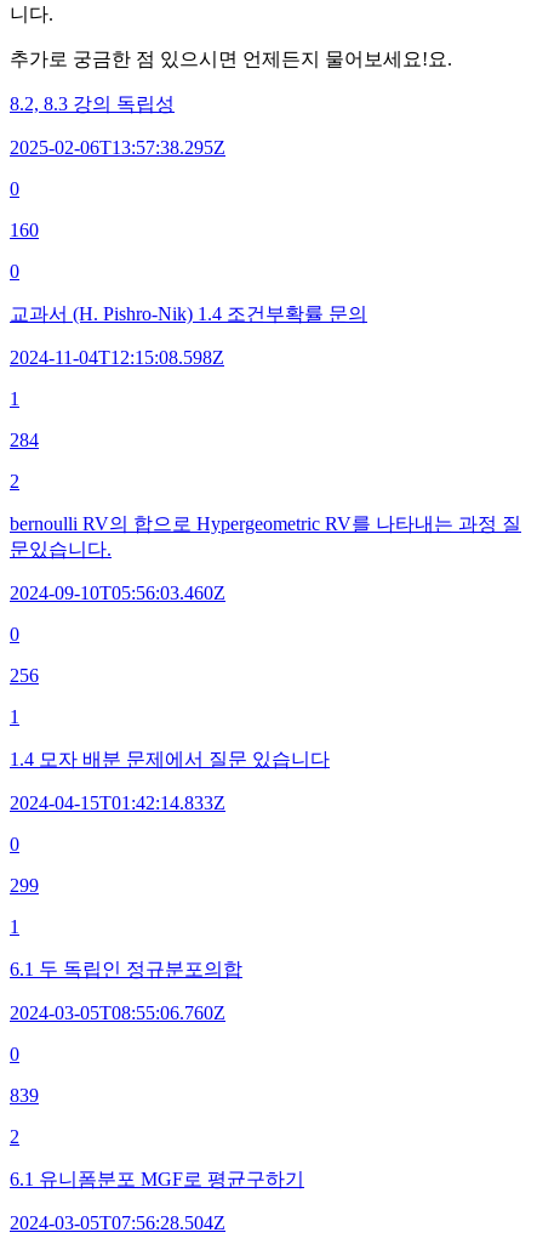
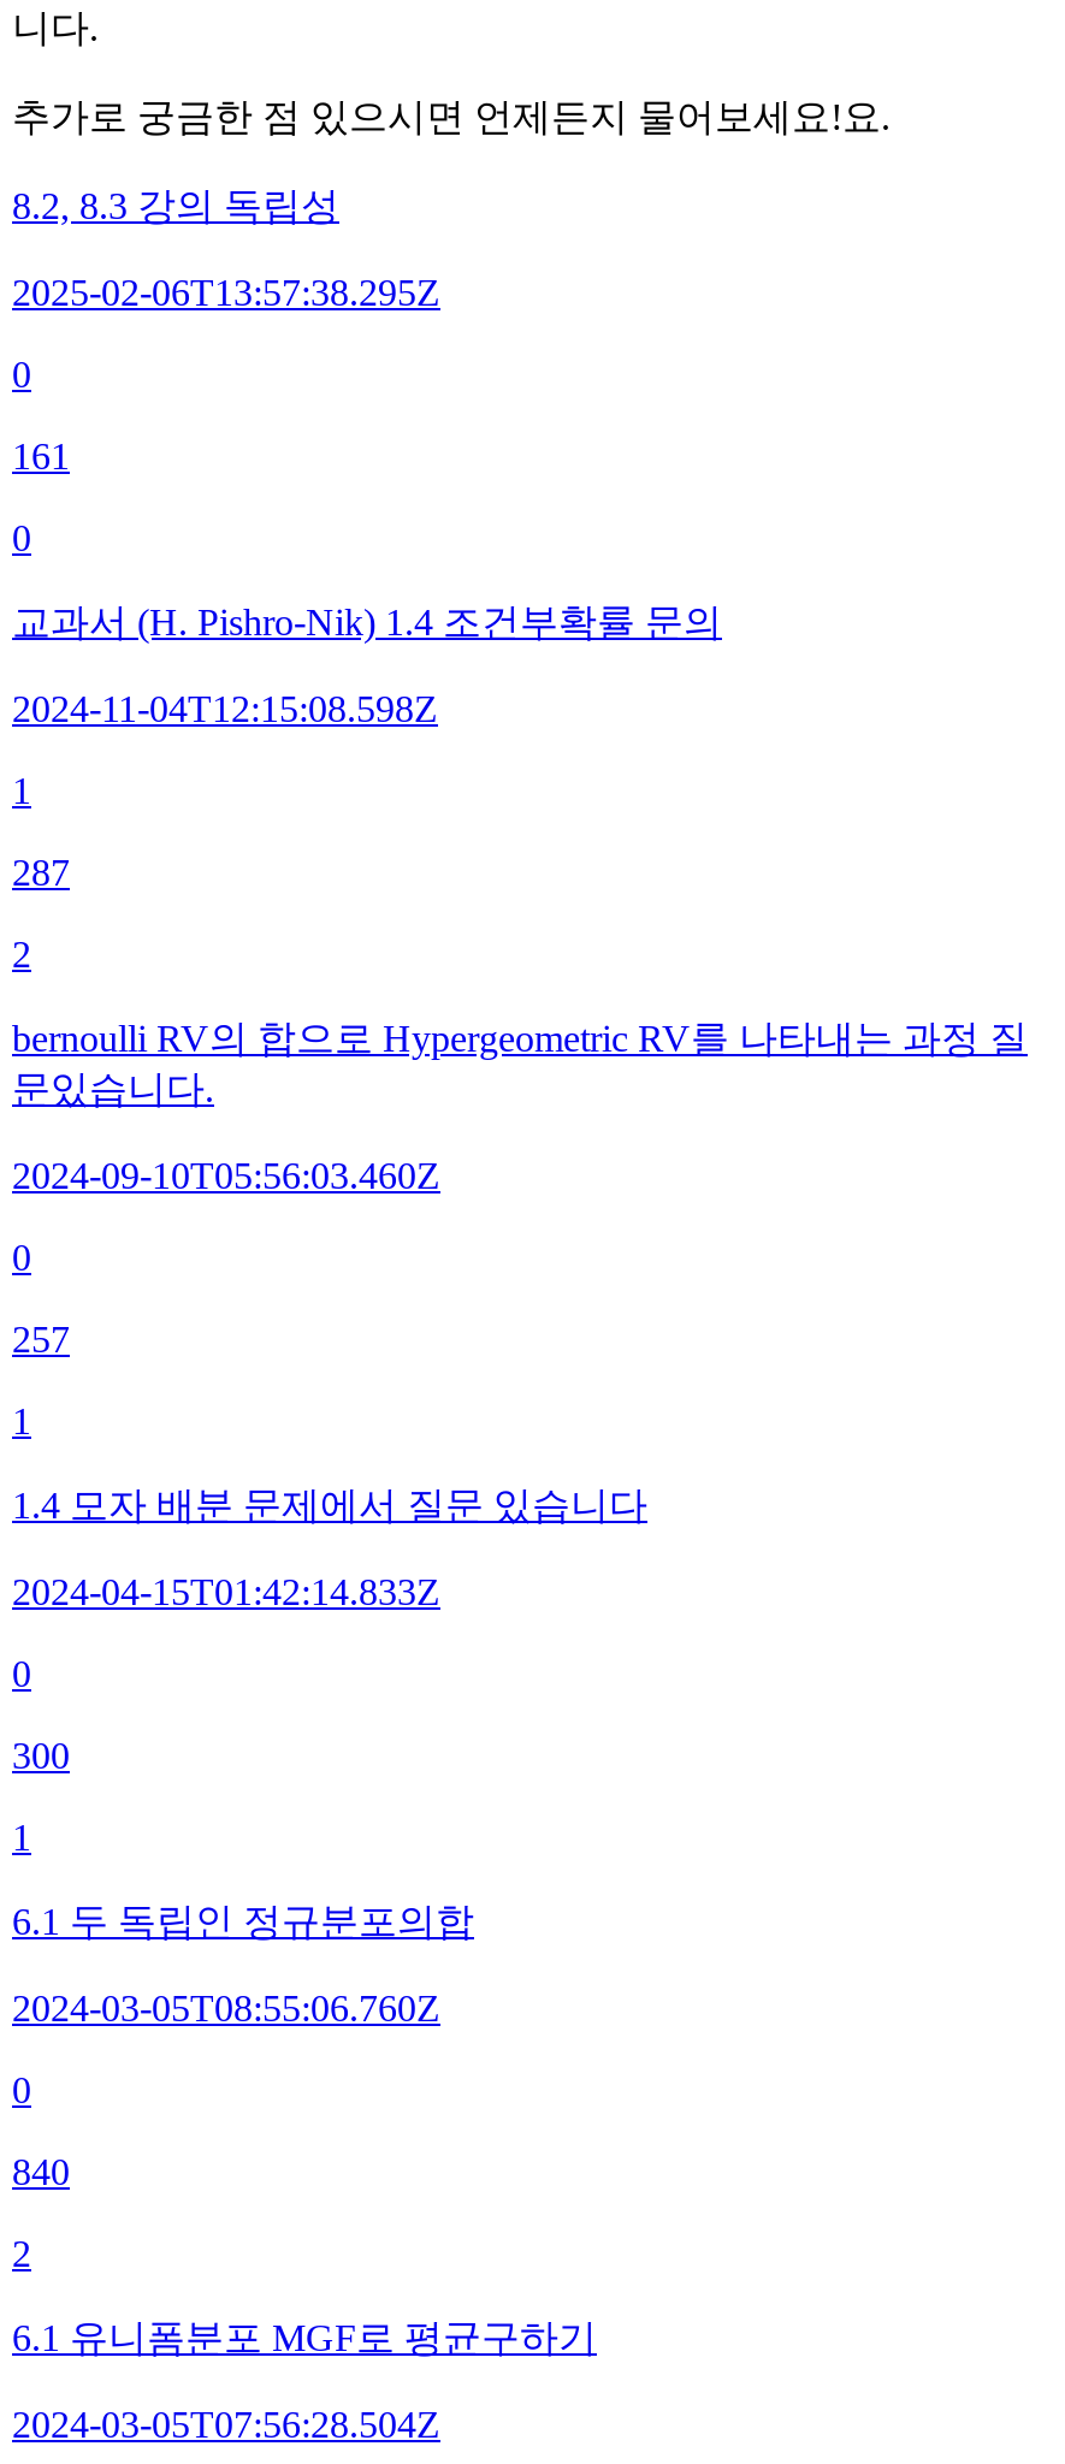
[10,220,39,240] 160 -> [12,435,70,476] 161
[10,430,39,450] 284 -> [12,852,70,892] 287
[10,665,39,686] 256 -> [12,1318,70,1359] 257
[10,875,39,896] 299 -> [12,1735,70,1776] 300
[10,1085,39,1106] 839 -> [12,2151,70,2192] 840

